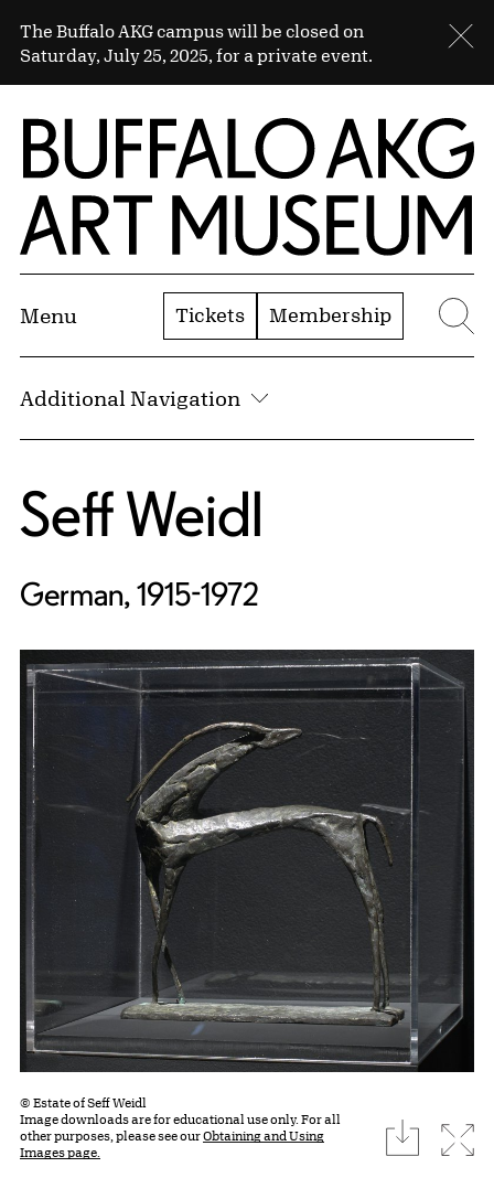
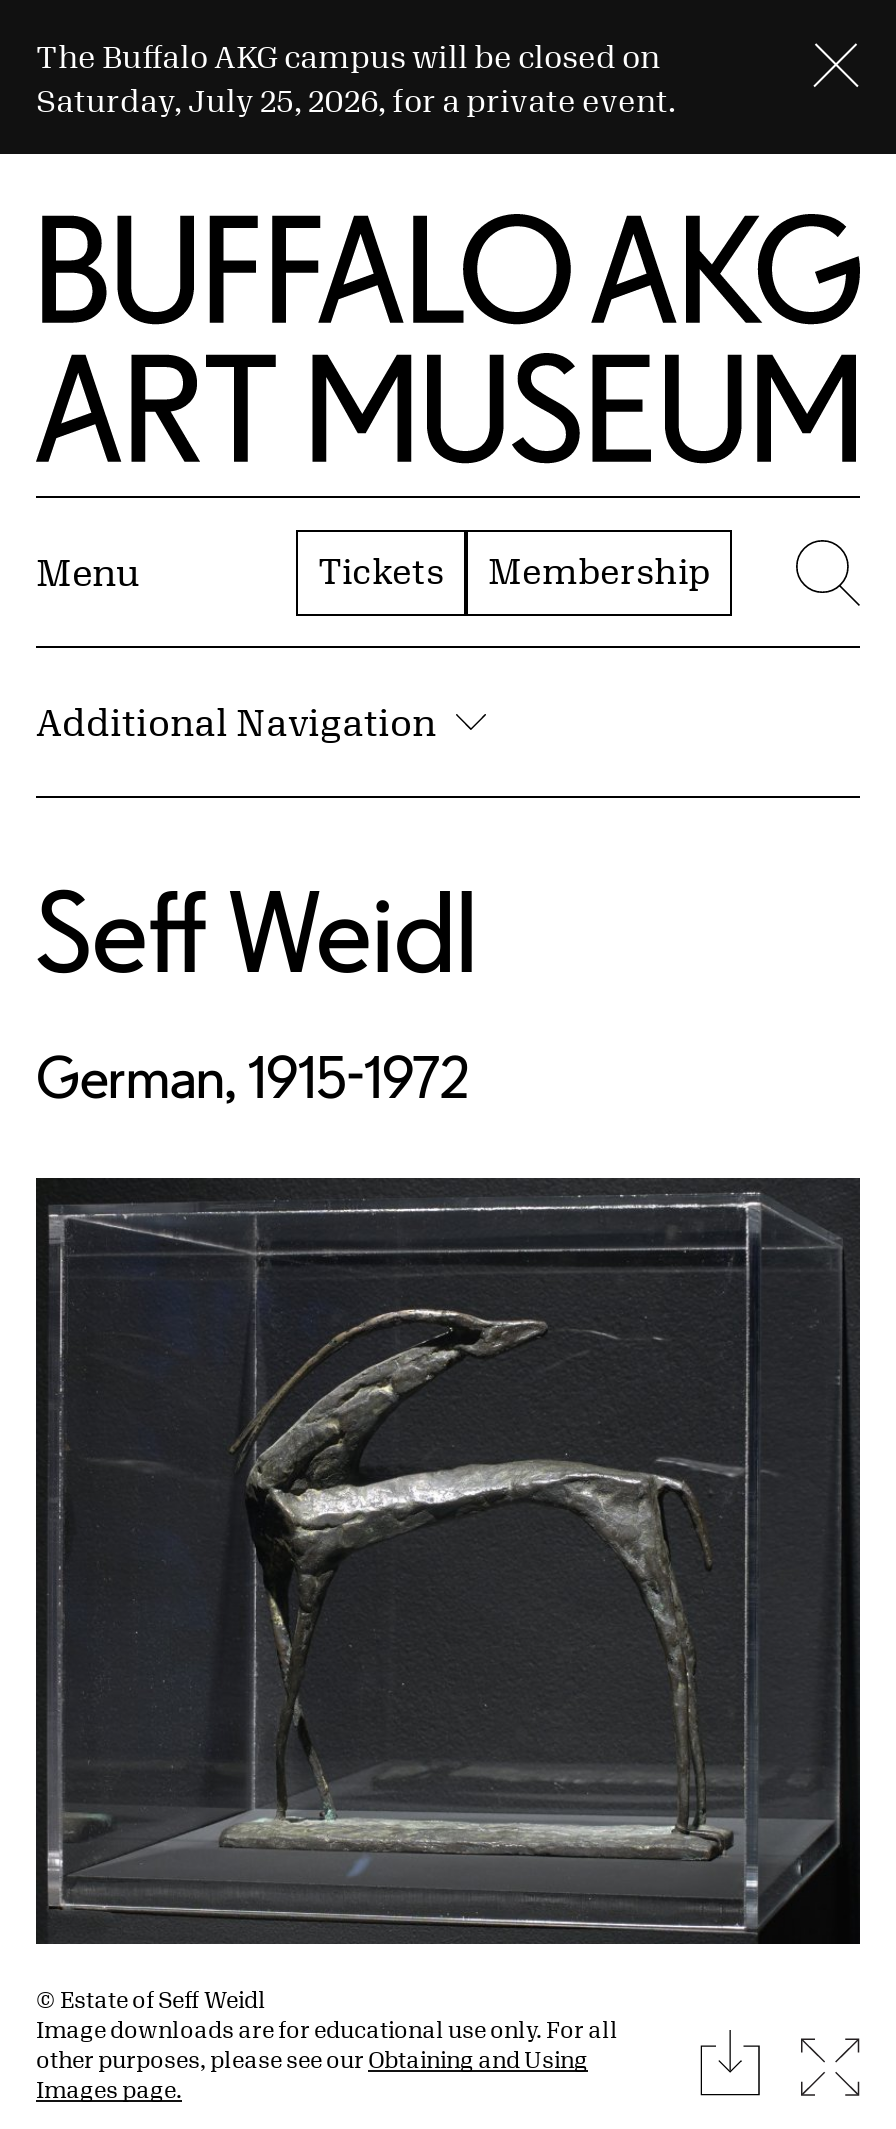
[20,45,373,65] Saturday, July 25, 2025, for a private event. -> [36,82,676,118] Saturday, July 25, 2026, for a private event.

